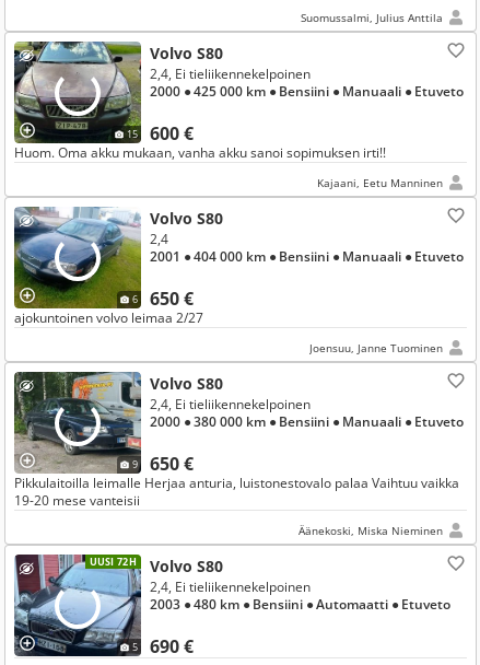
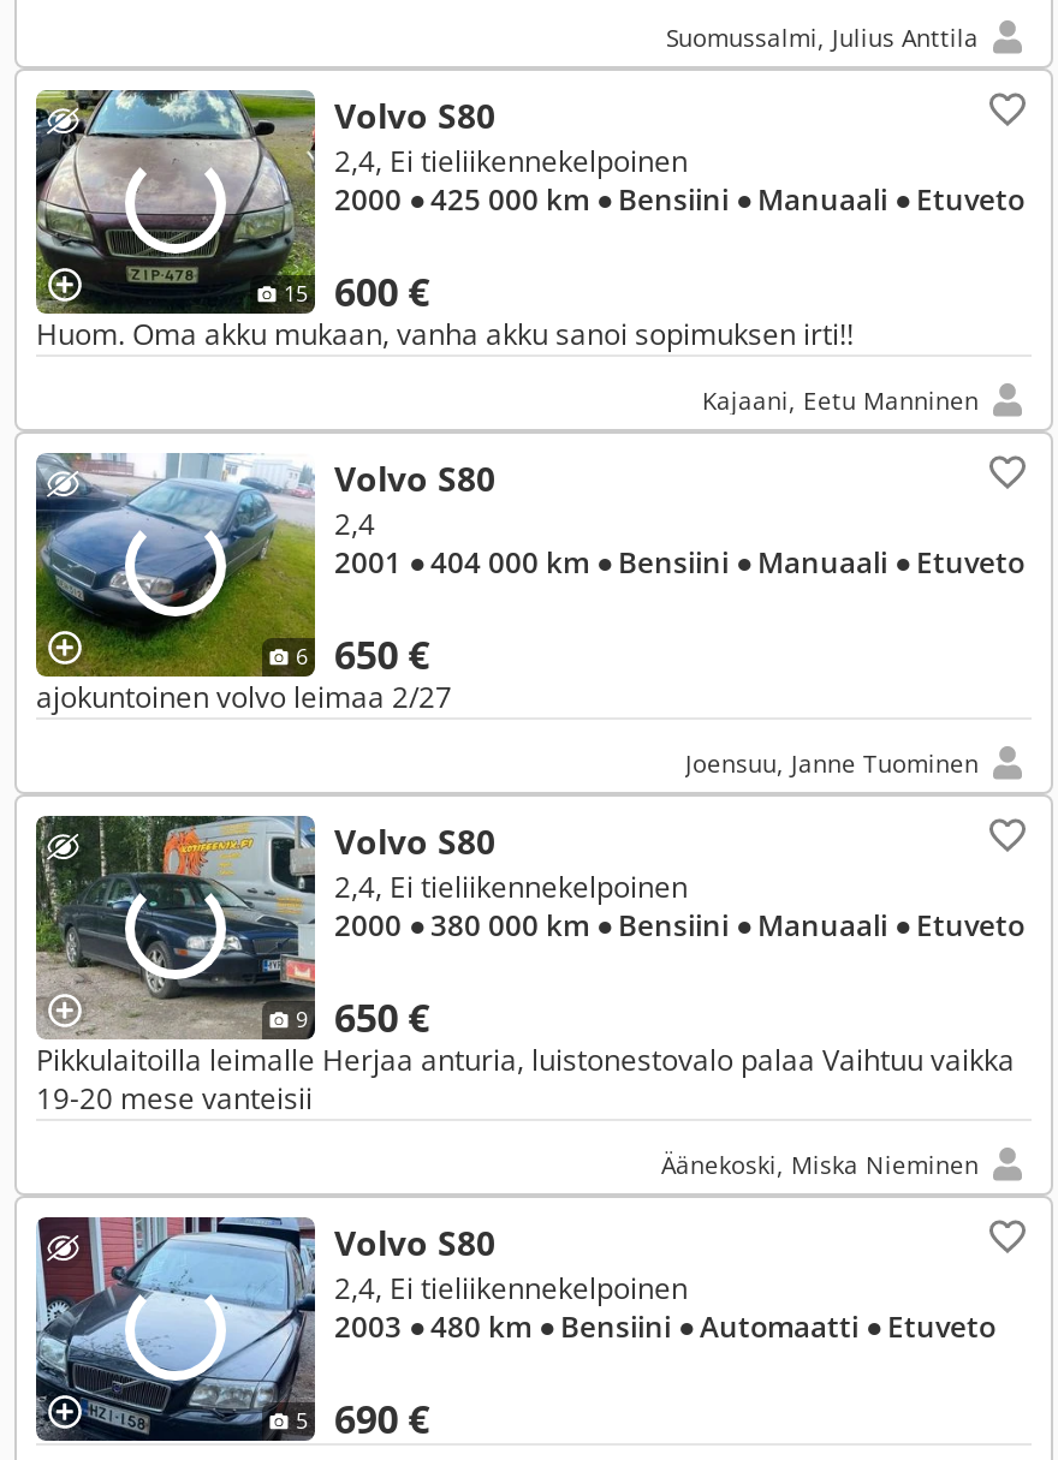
[89,555,137,569] UUSI 72H -> none

